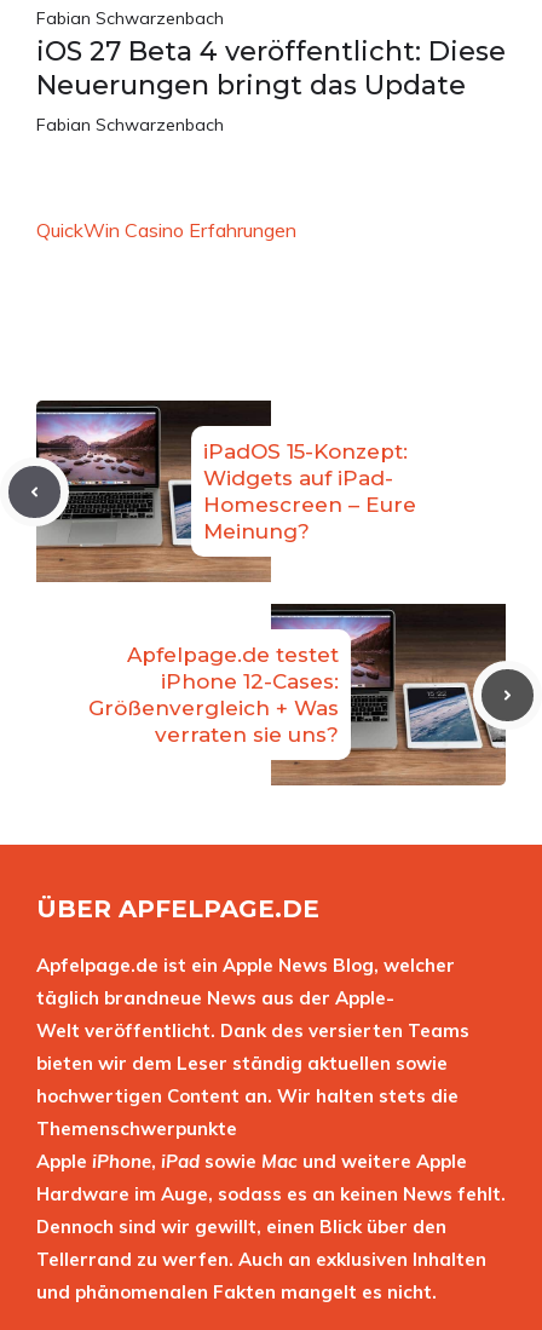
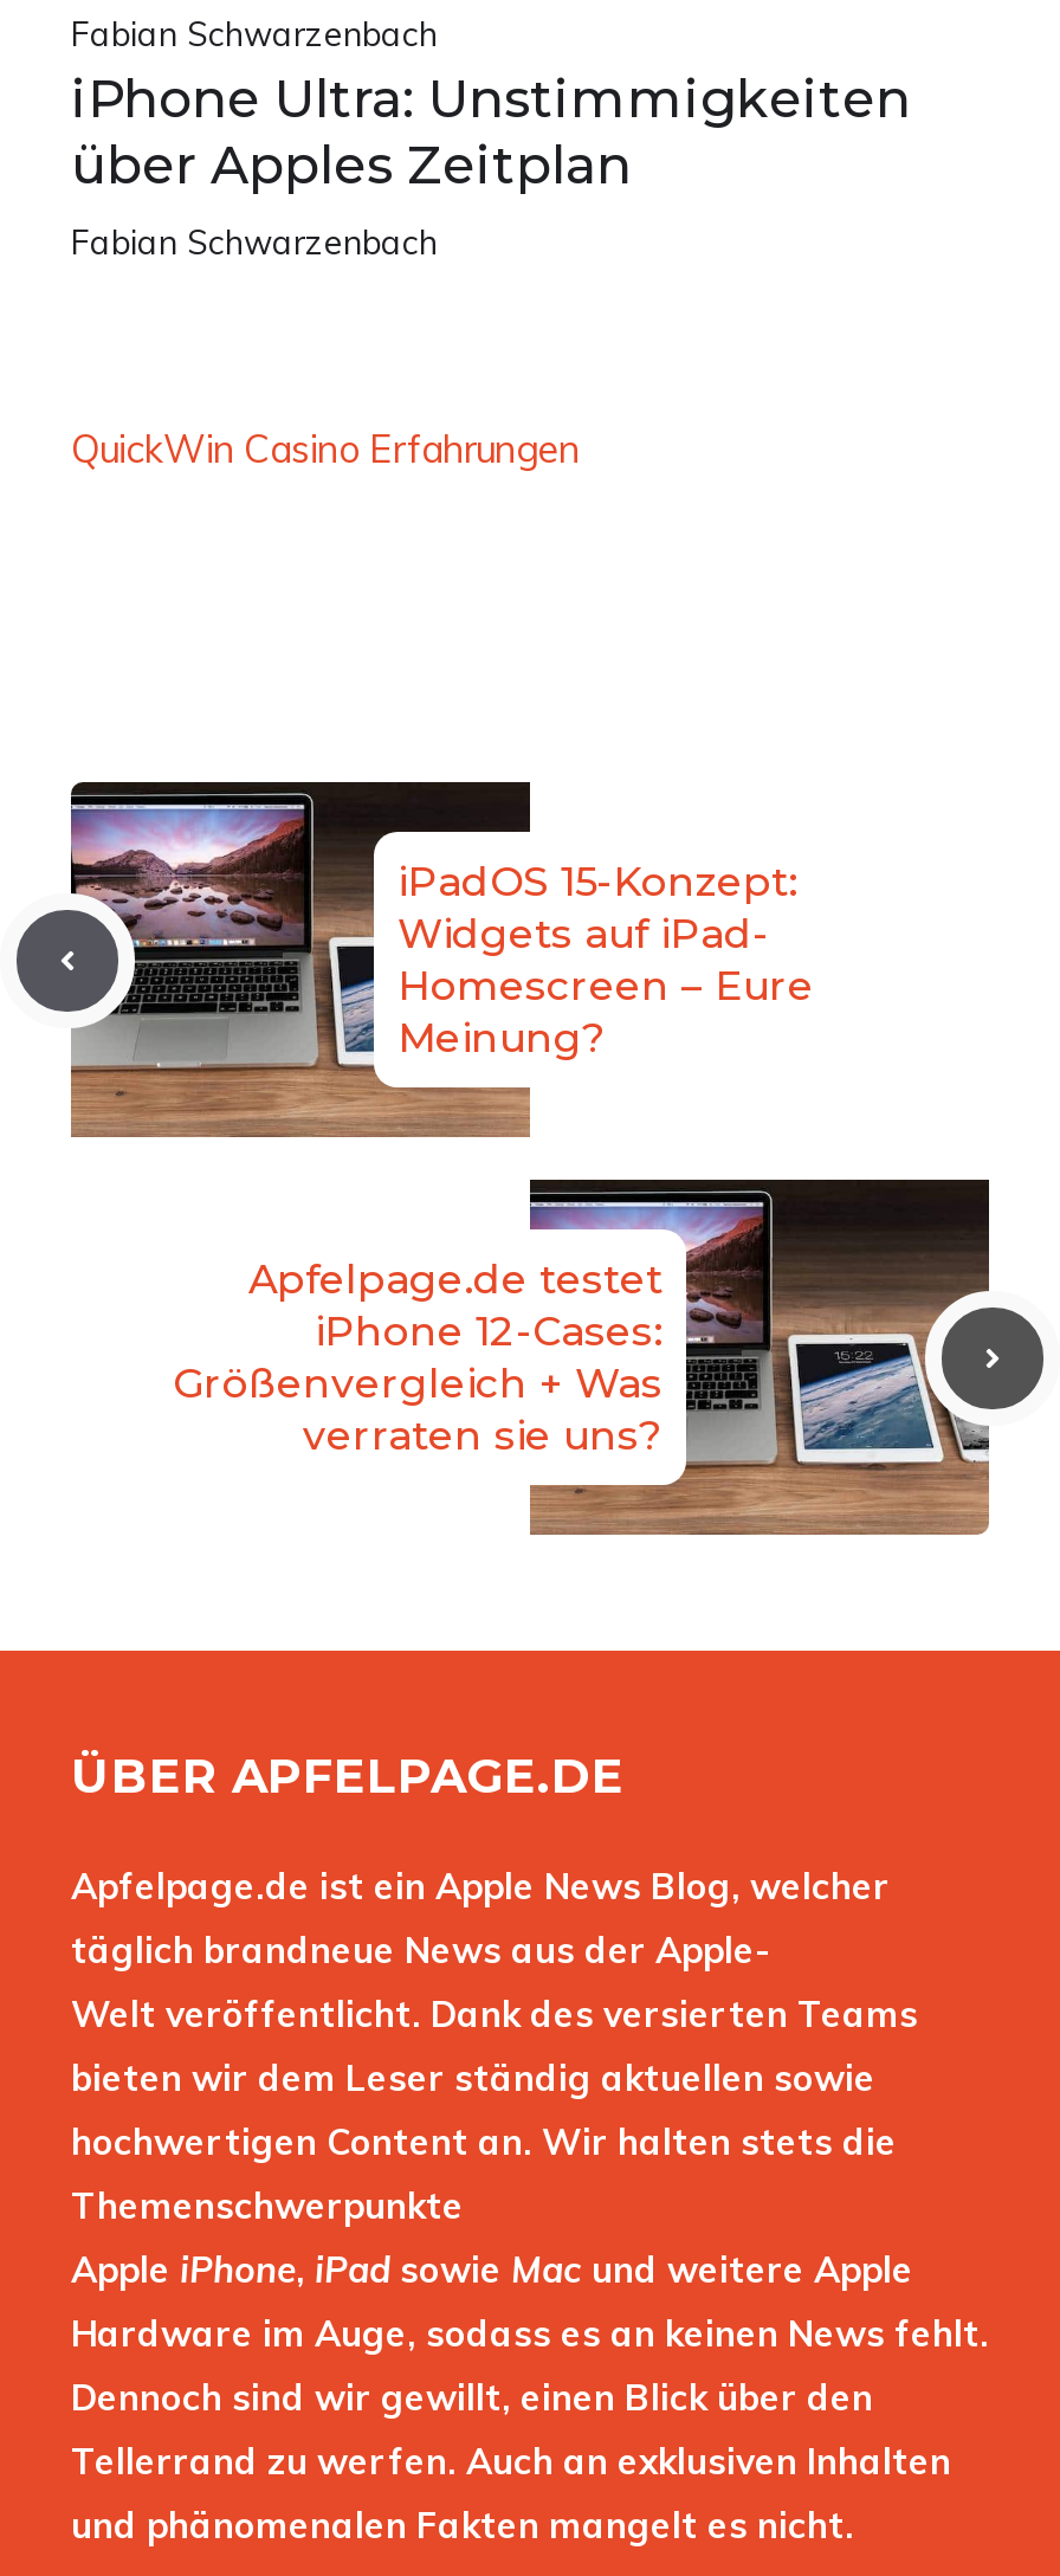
[36,35,506,102] iOS 27 Beta 4 veröffentlicht: Diese | Neuerungen bringt das Update -> [71,68,911,198] iPhone Ultra: Unstimmigkeiten | über Apples Zeitplan

